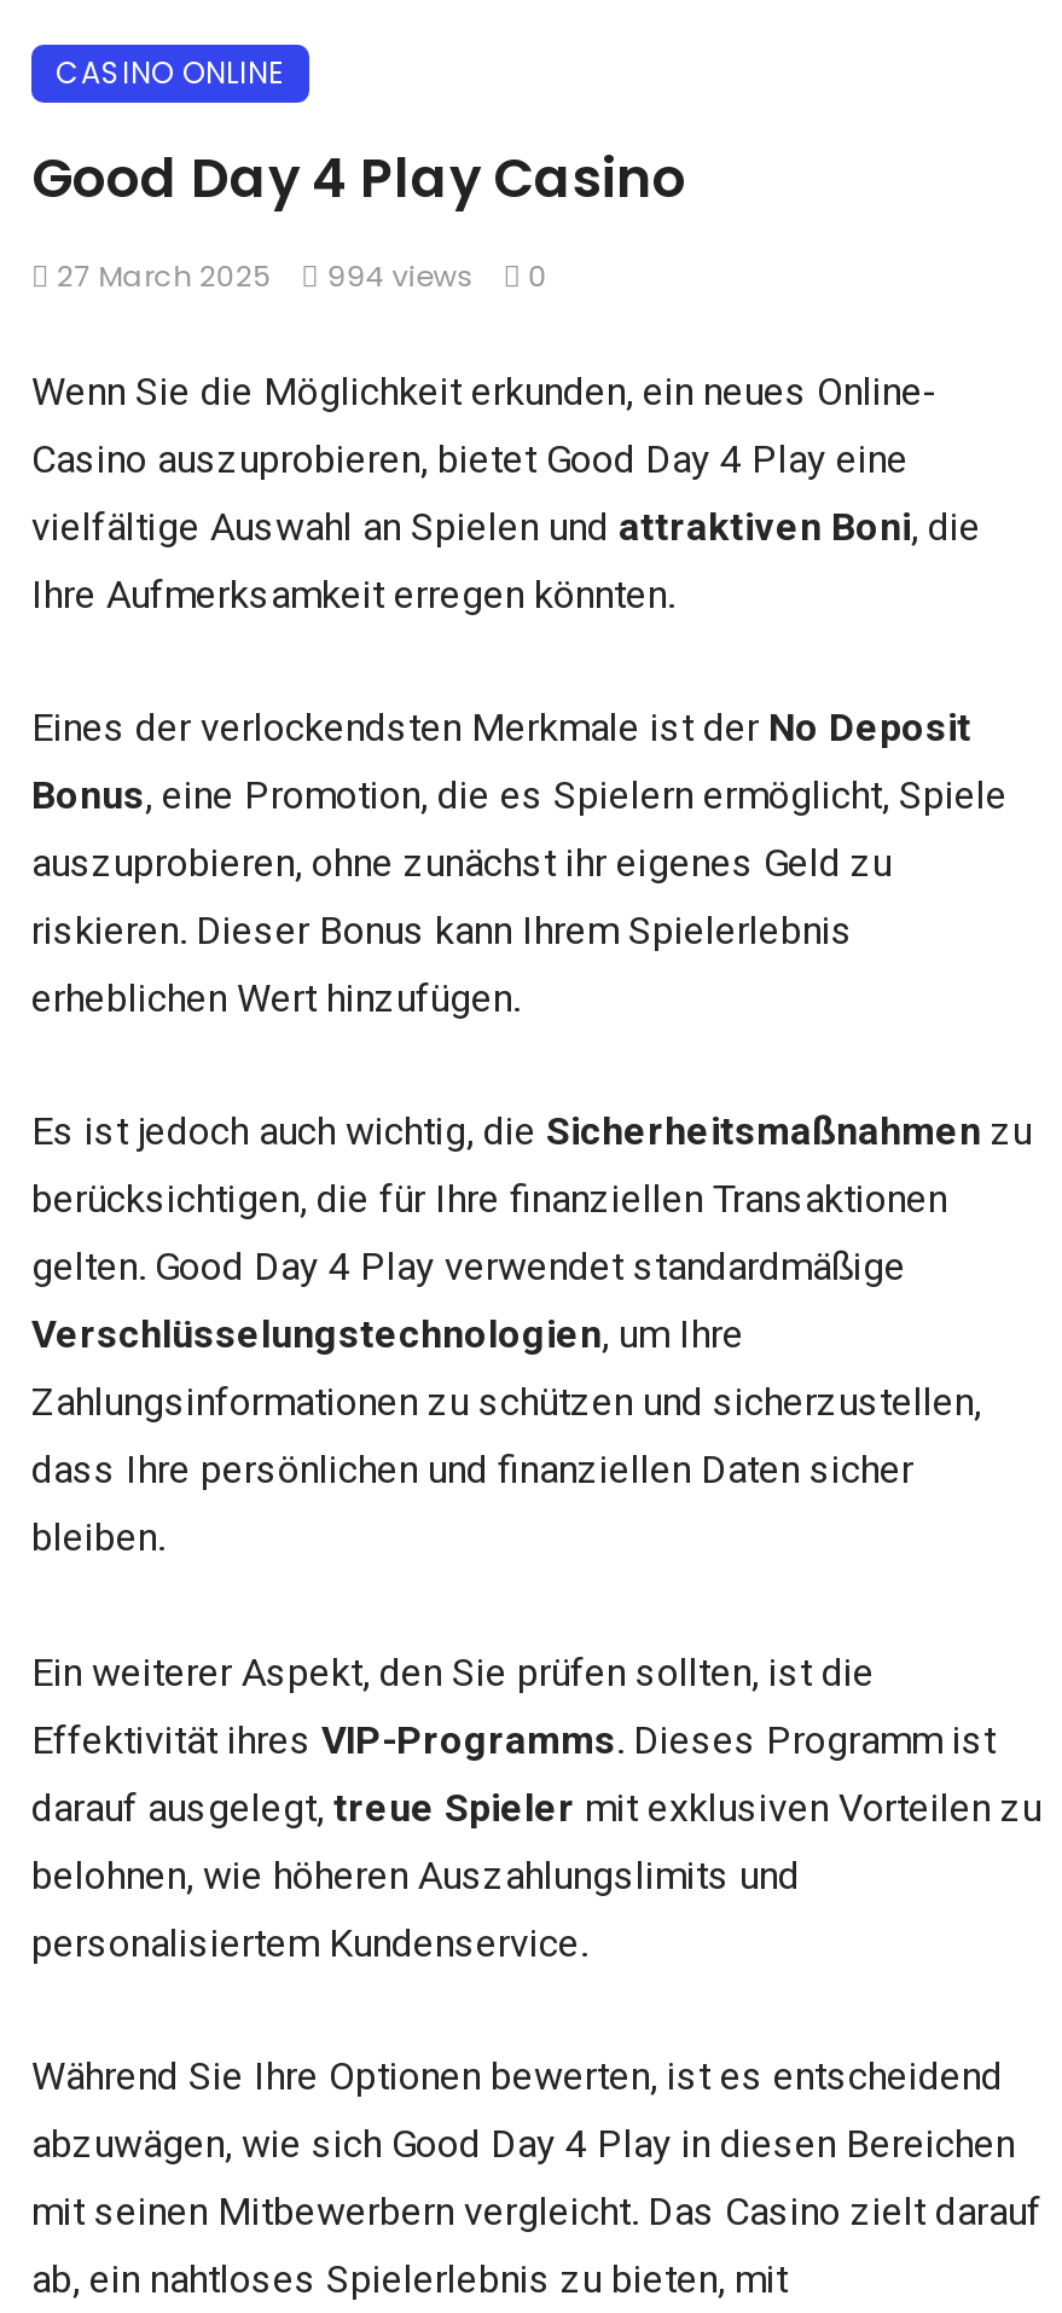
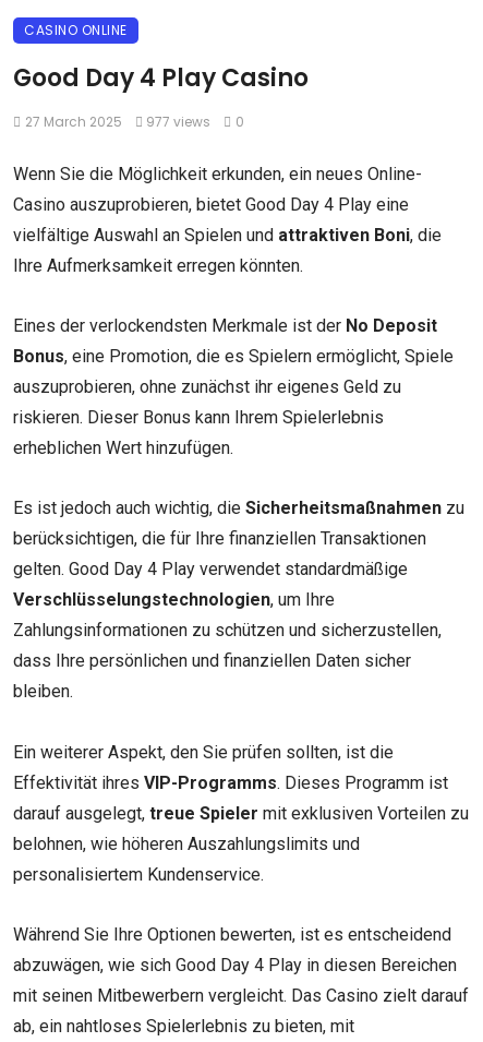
[57,255,548,296] 27 March 2025 994 views 0 -> [25,112,244,131] 27 March 2025 977 views 0

